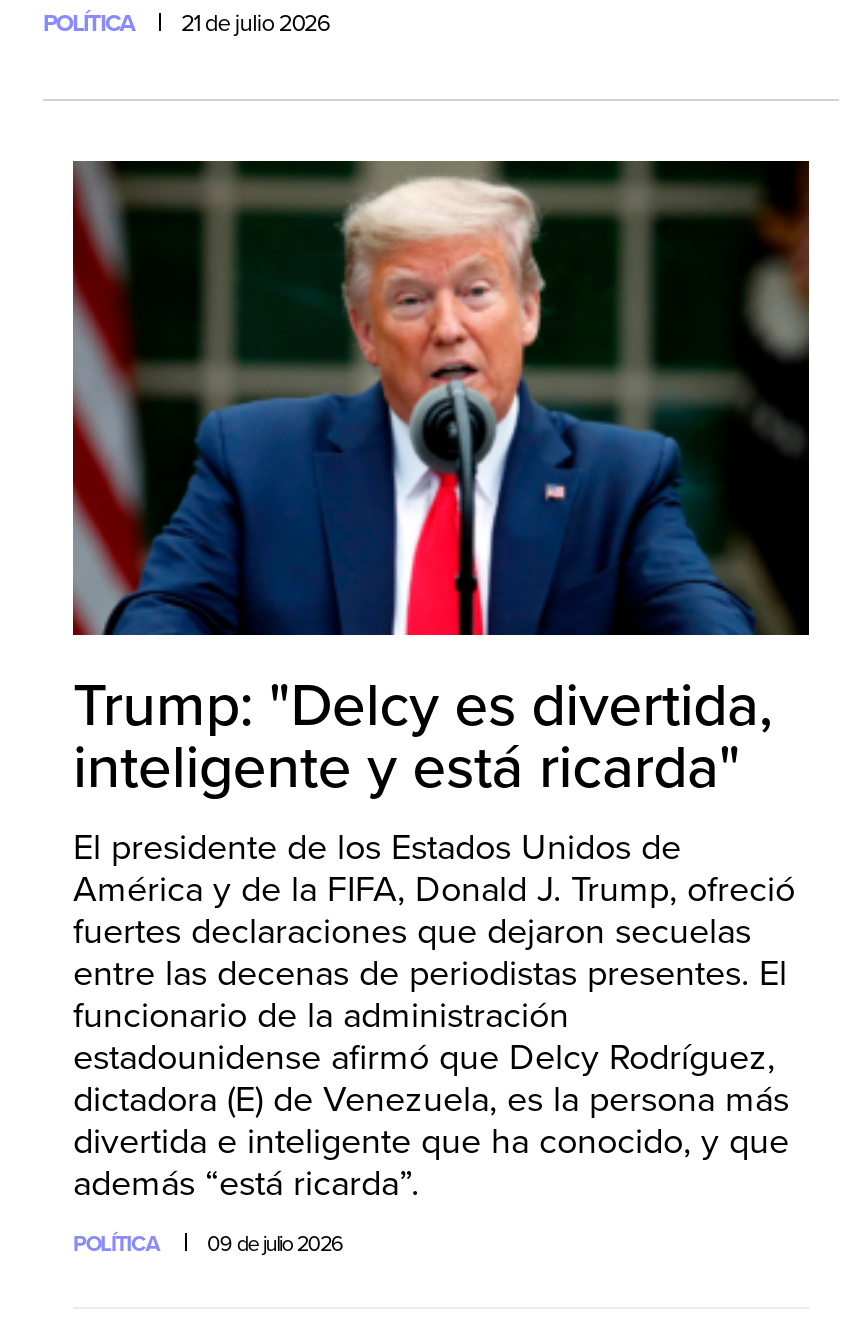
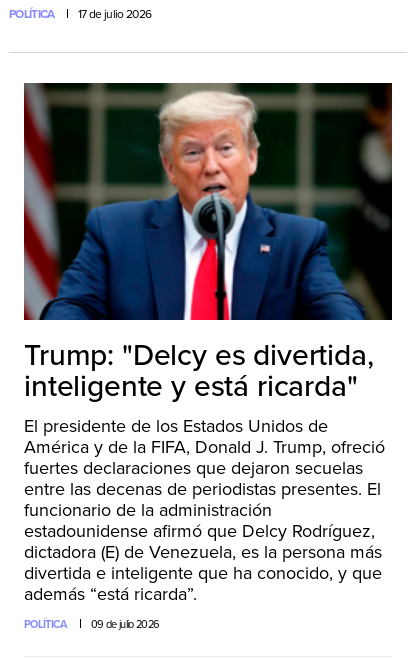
[43,9,329,37] POLÍTICA 21 de julio 2026 -> [9,7,151,21] POLÍTICA 17 de julio 2026

